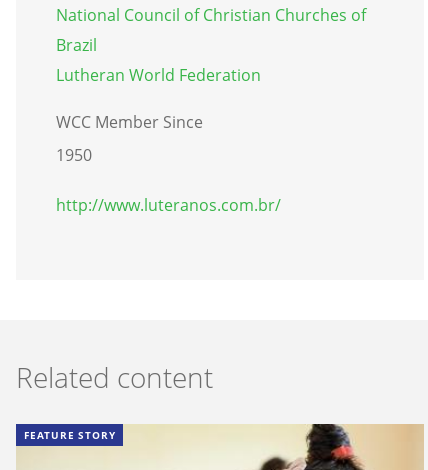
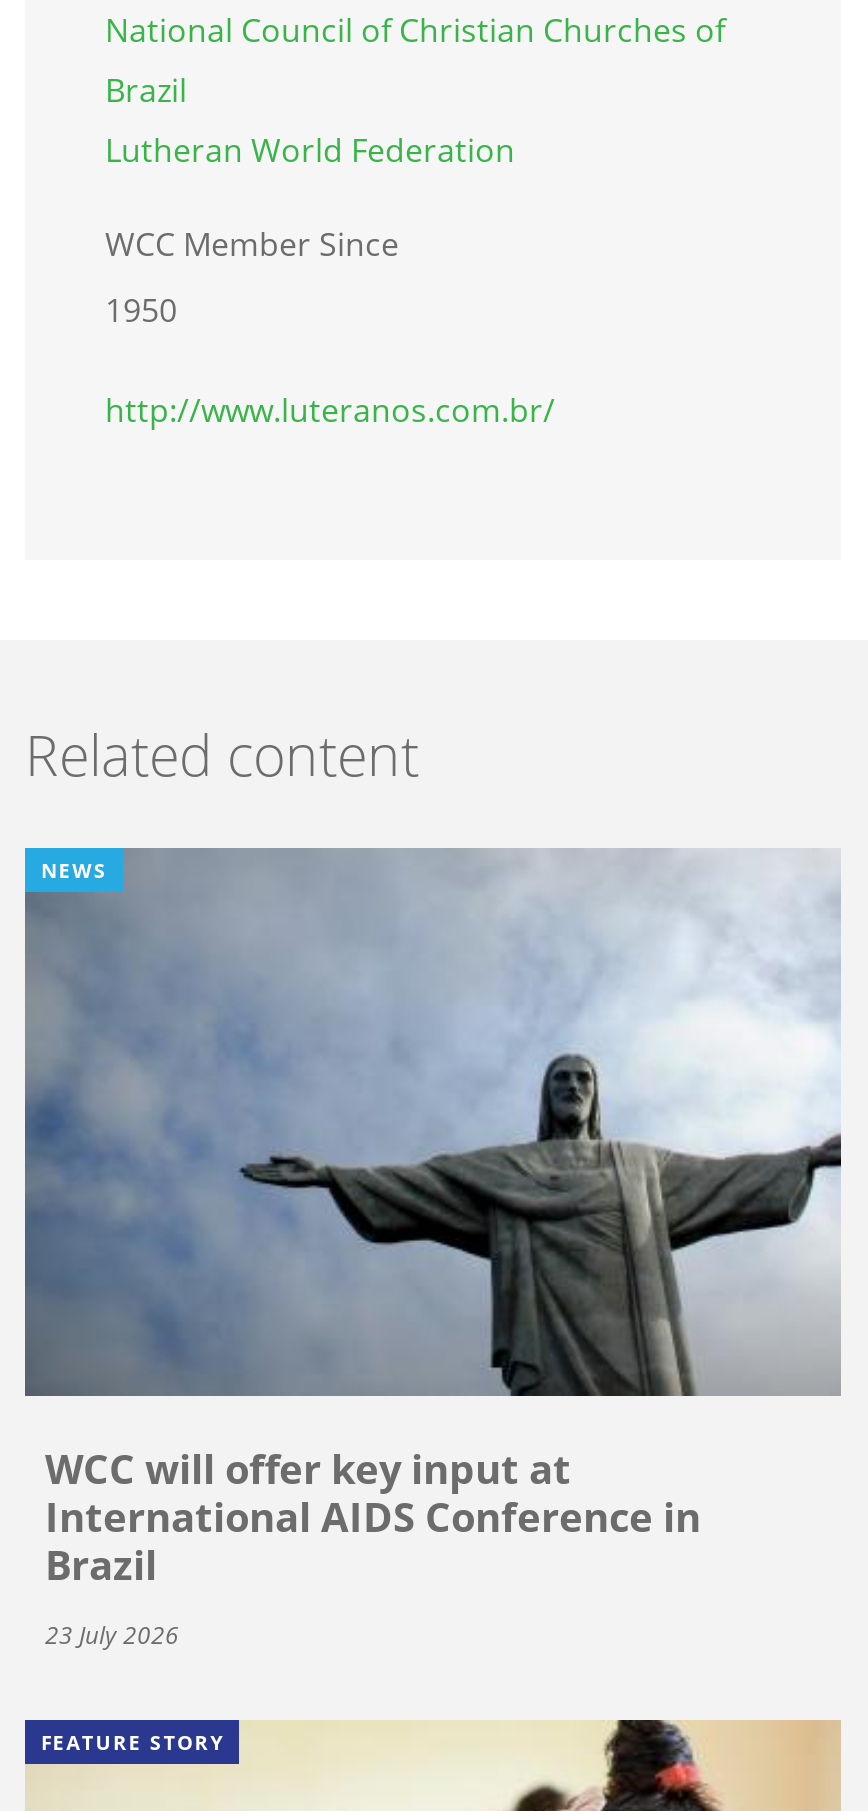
none -> [23,848,843,1400] [image] | NEWS
none -> [45,1441,701,1651] WCC will offer key input at | International AIDS Conference in | Brazil | 23 July 2026

